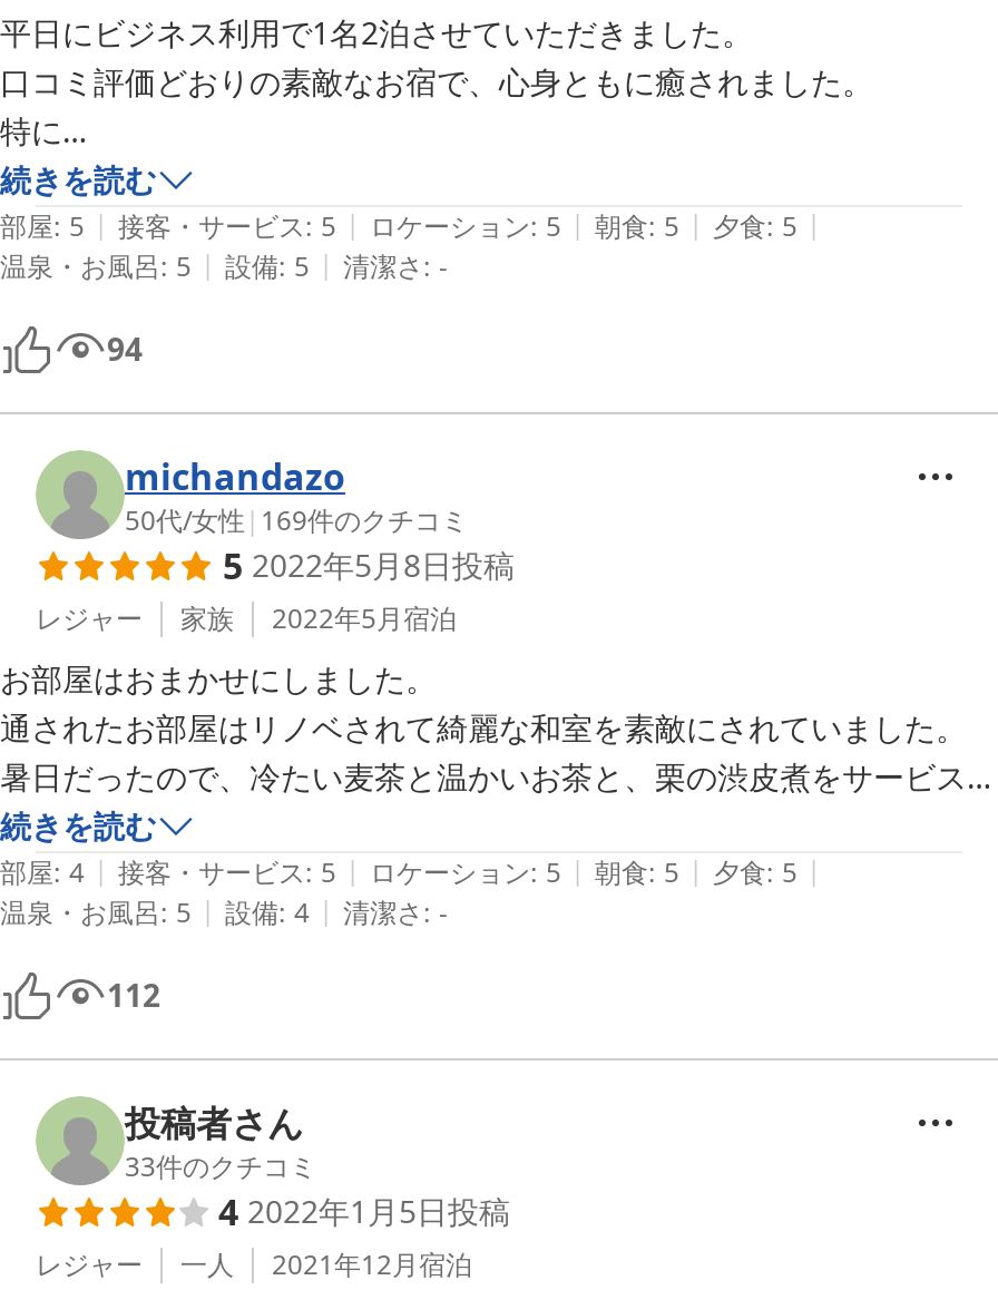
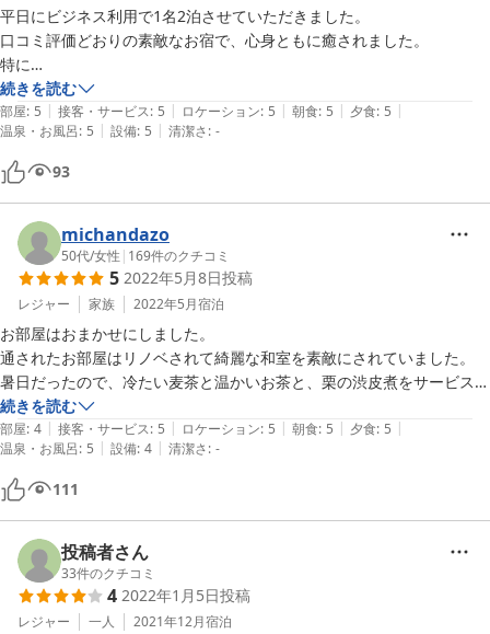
[107,328,143,370] 94 -> [52,161,70,182] 93
[107,974,160,1016] 112 -> [52,479,79,499] 111

